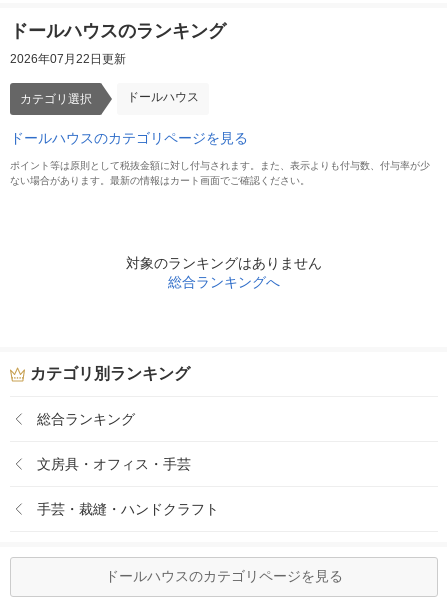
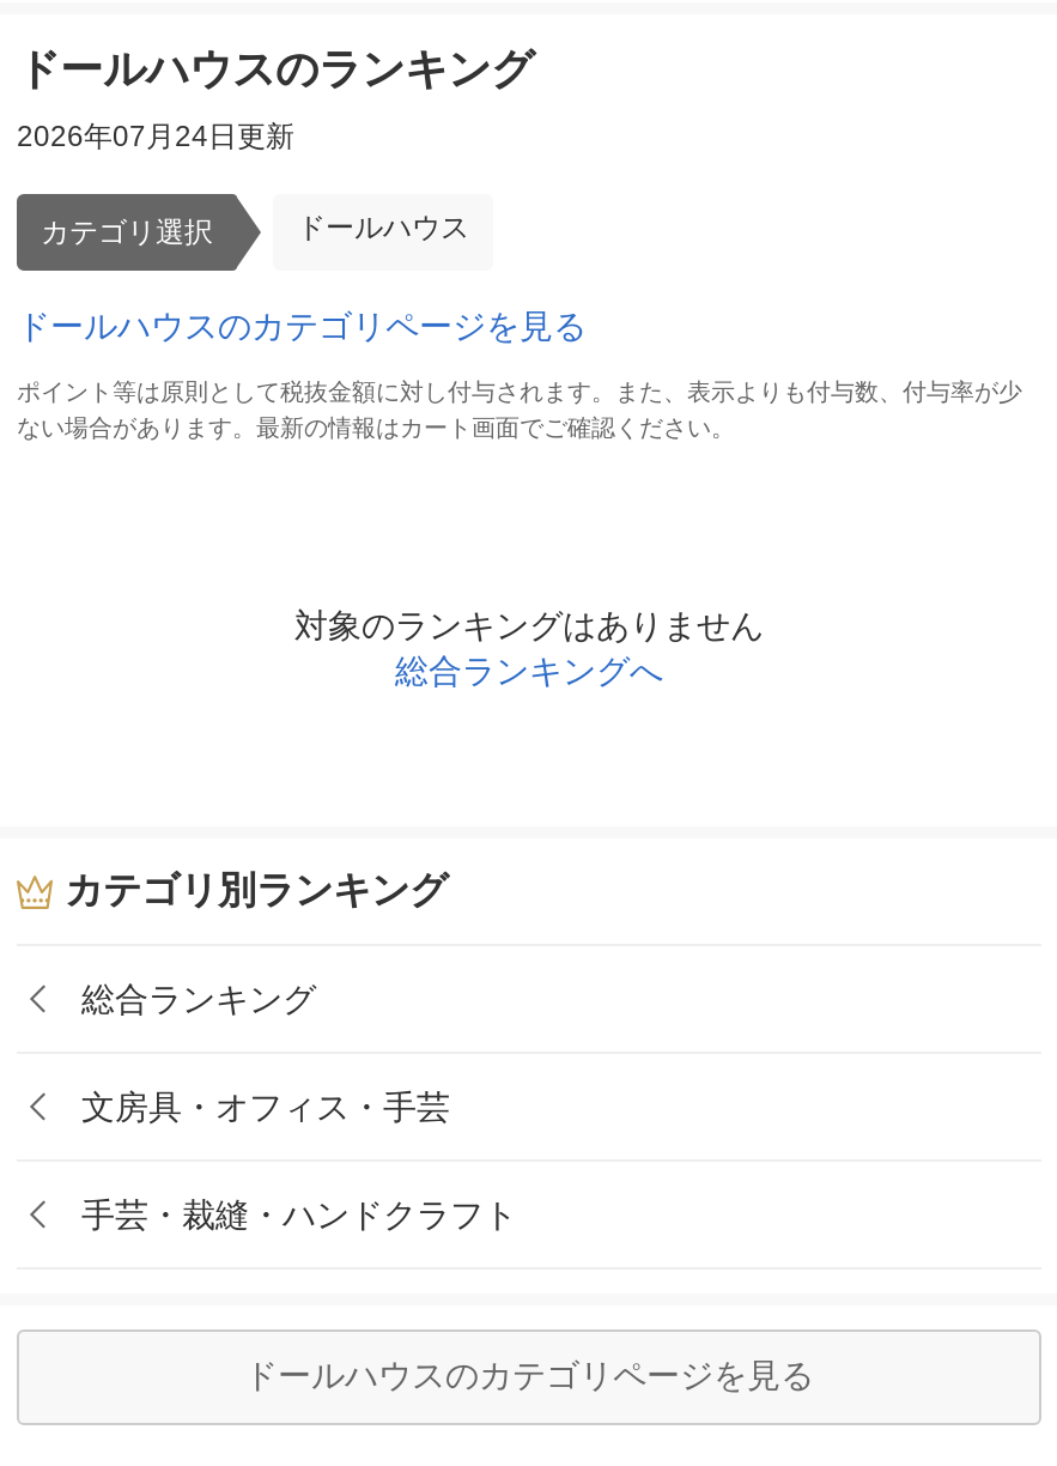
[10,52,126,66] 2026年07月22日更新 -> [17,120,294,153] 2026年07月24日更新

